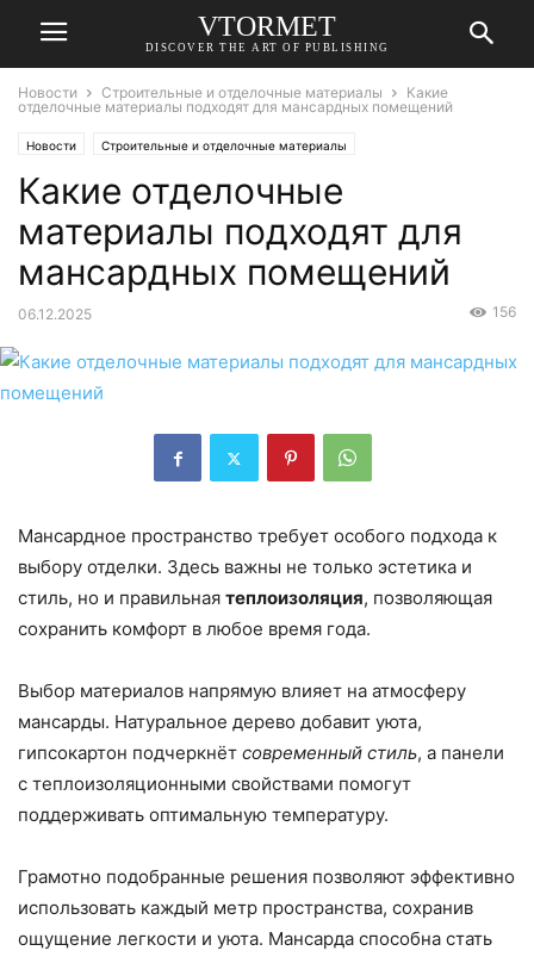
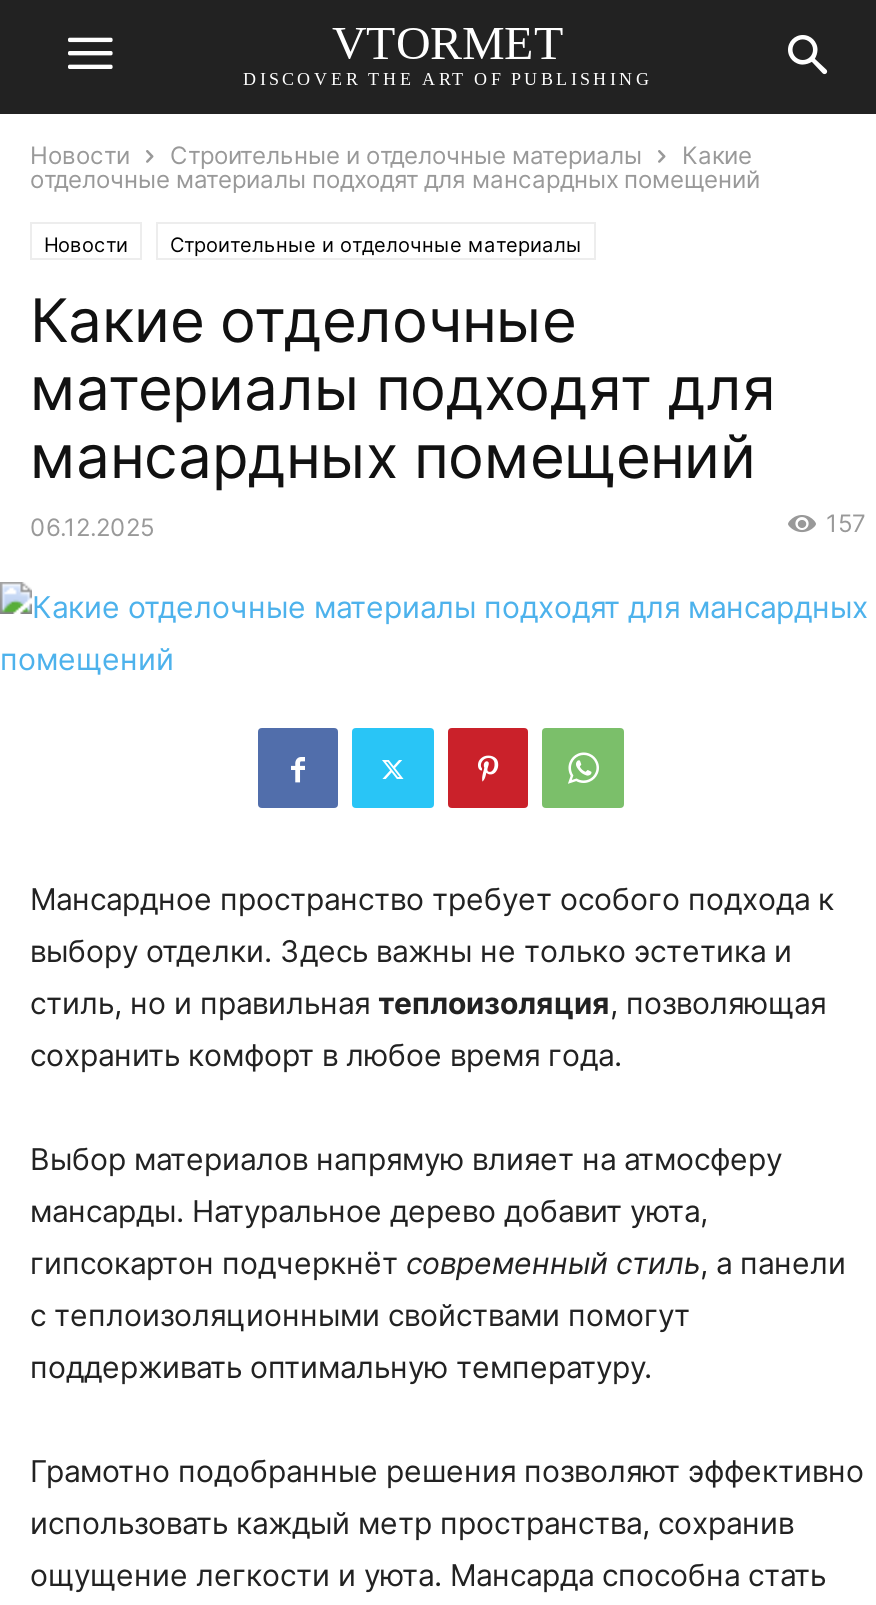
[492,303,516,321] 156 -> [826,508,866,538] 157

